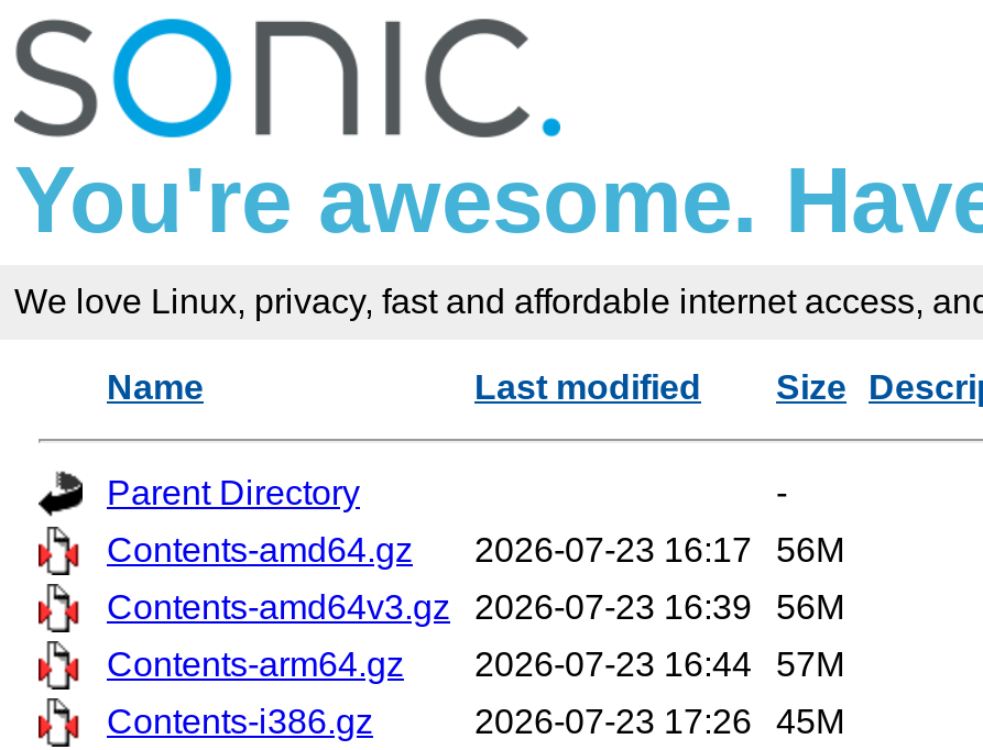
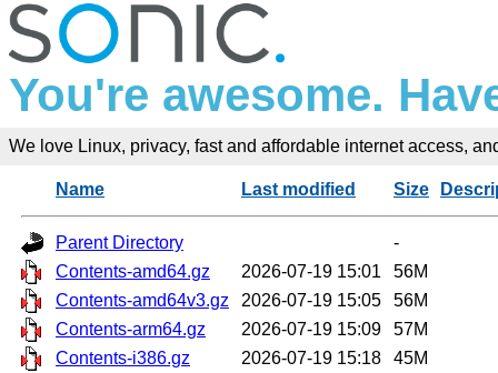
[107,531,844,569] Contents-amd64.gz 2026-07-23 16:17 56M -> [56,262,428,281] Contents-amd64.gz 2026-07-19 15:01 56M
[107,588,844,626] Contents-amd64v3.gz 2026-07-23 16:39 56M -> [56,291,428,310] Contents-amd64v3.gz 2026-07-19 15:05 56M
[107,646,844,683] Contents-arm64.gz 2026-07-23 16:44 57M -> [56,320,428,339] Contents-arm64.gz 2026-07-19 15:09 57M
[474,703,844,740] 2026-07-23 17:26 45M -> [241,349,428,367] 2026-07-19 15:18 45M

